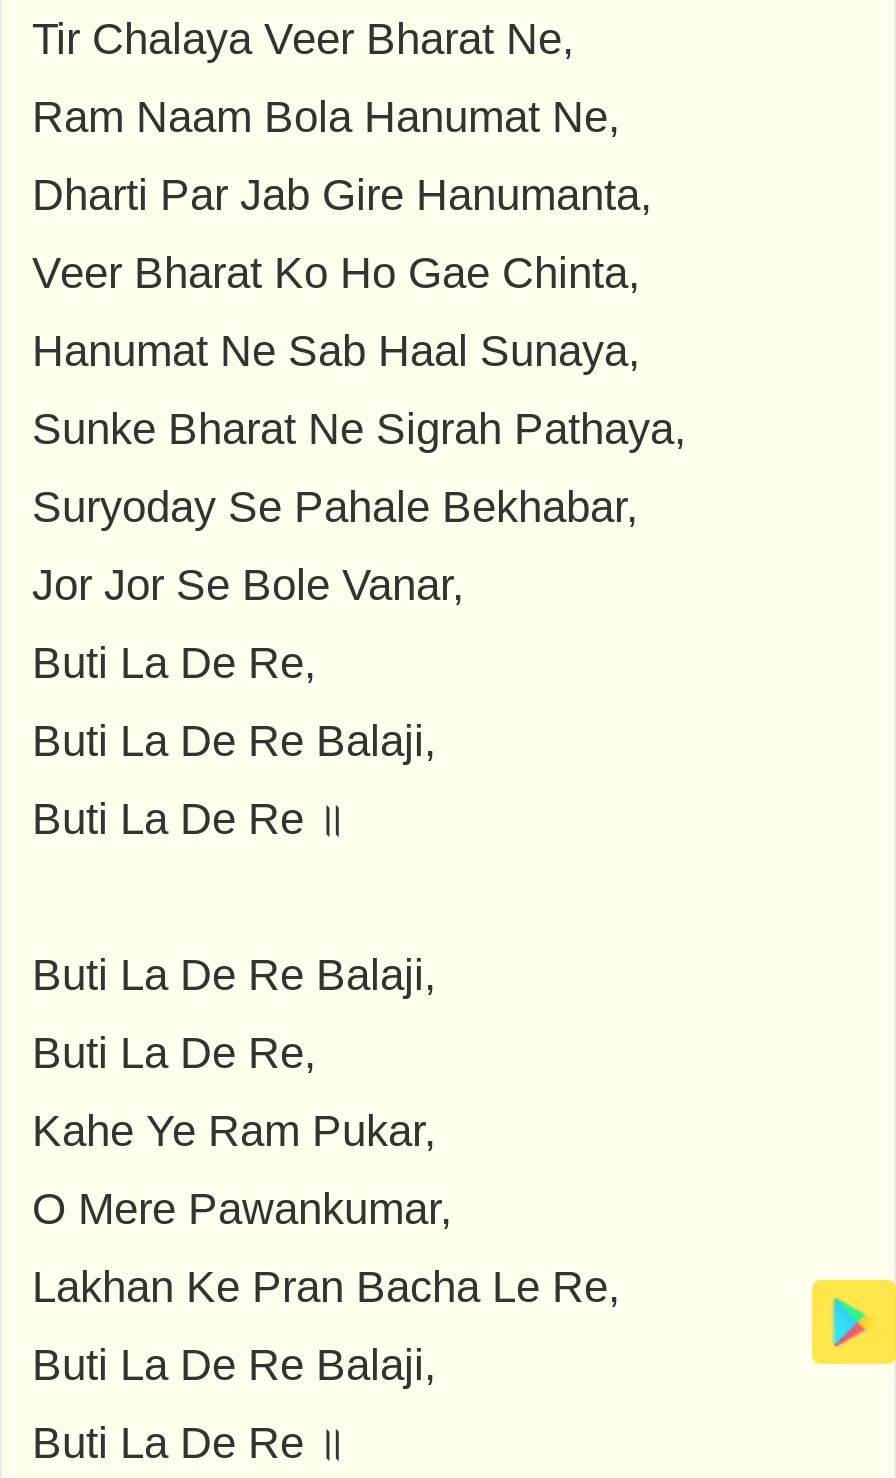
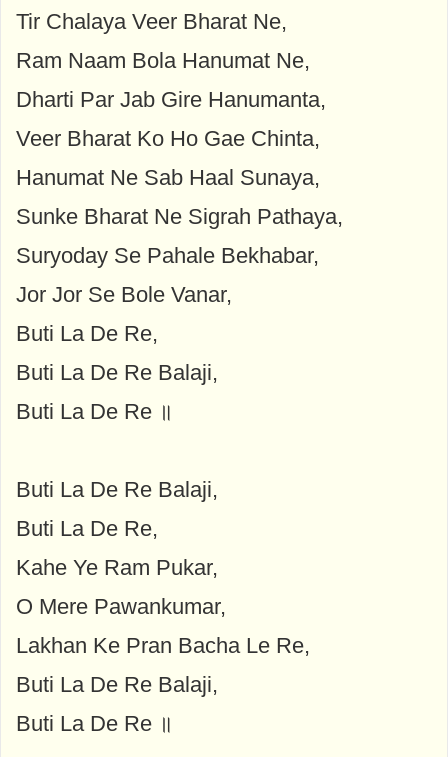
[810,1278,890,1366] [image] -> none

